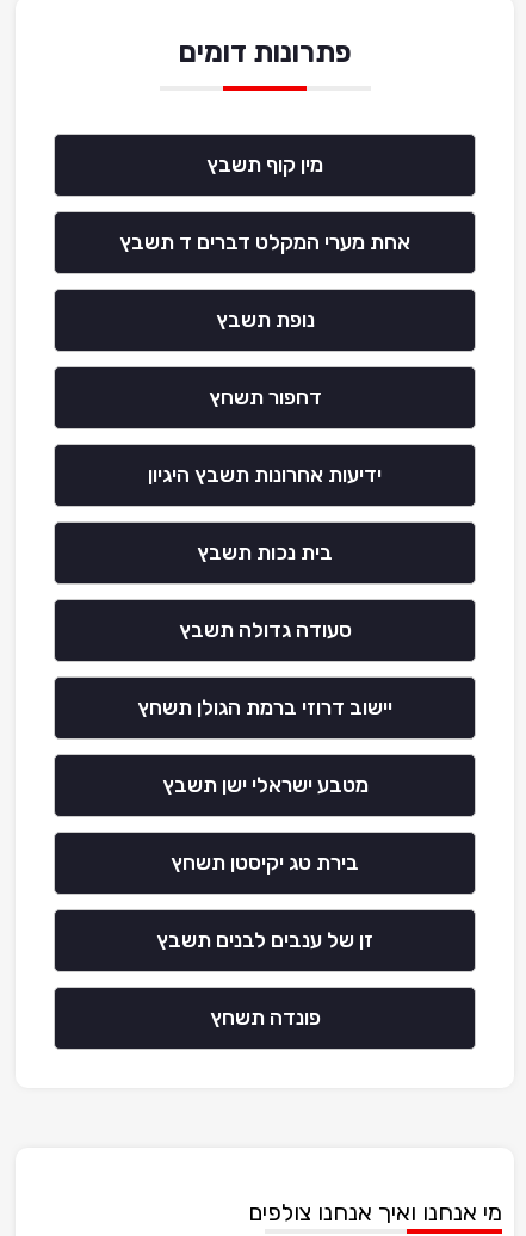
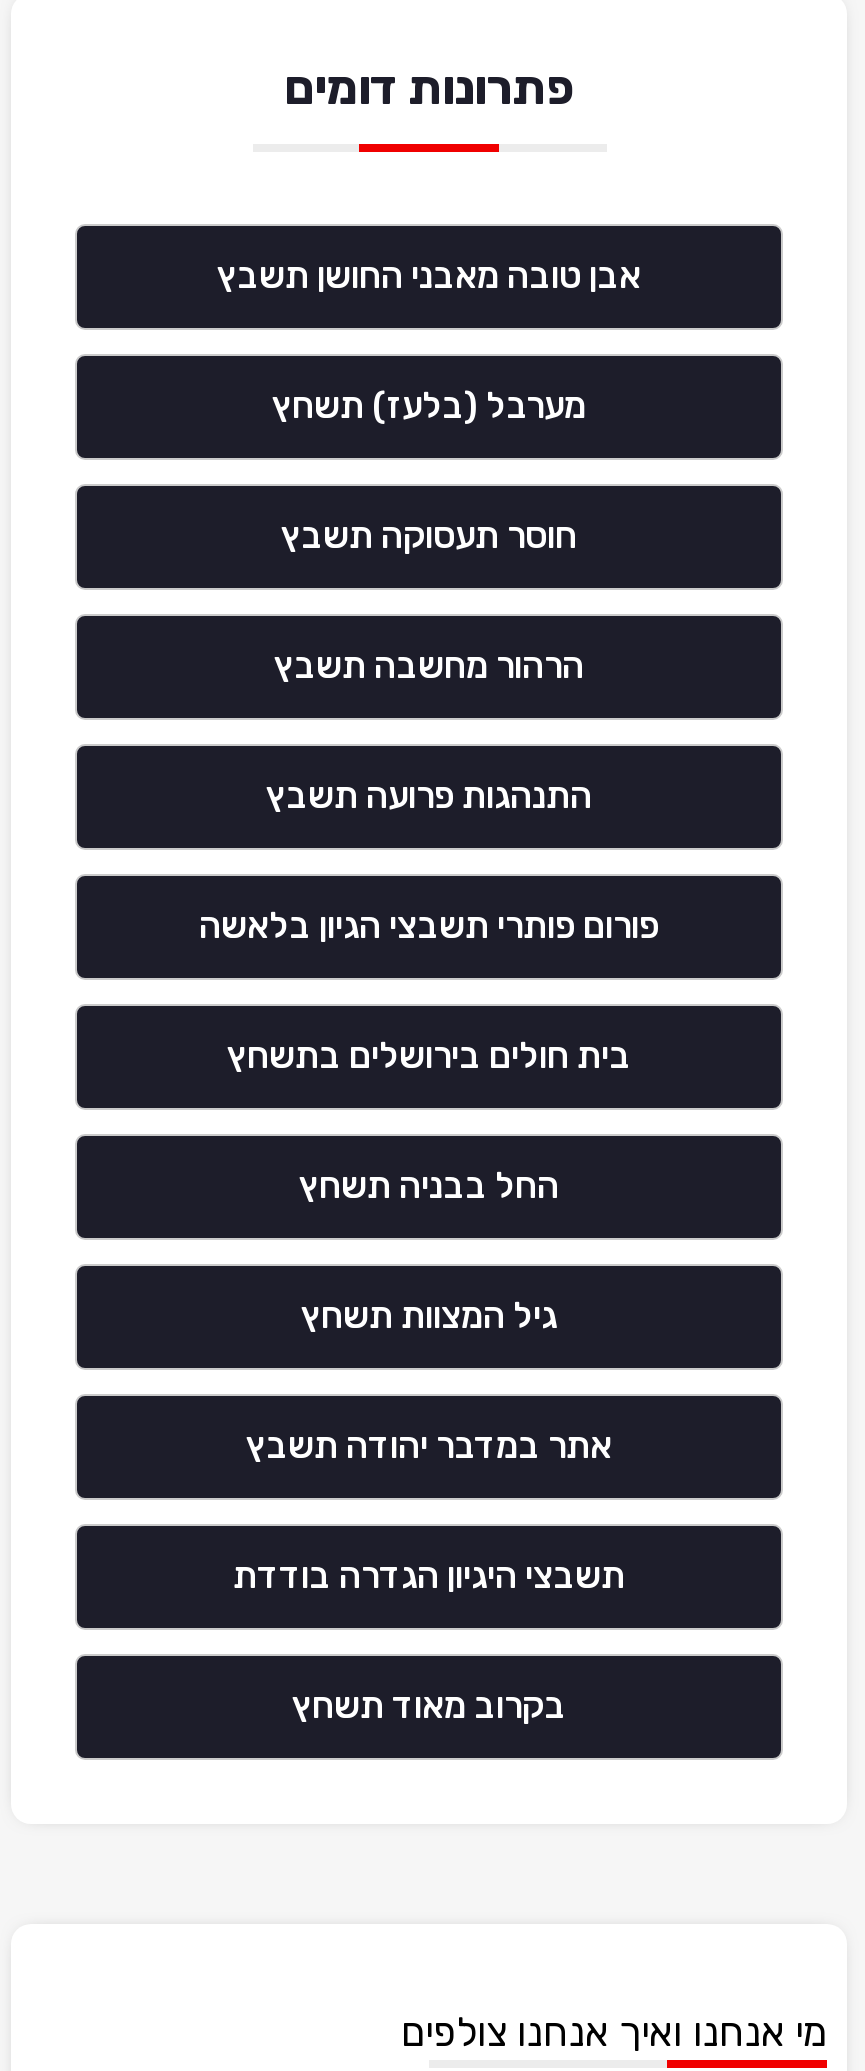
[206,152,323,178] מין קוף תשבץ -> [217,254,641,298] אבן טובה מאבני החושן תשבץ
[119,229,410,255] אחת מערי המקלט דברים ד תשבץ -> [272,384,586,428] מערבל (בלעז) תשחץ
[215,307,314,333] נופת תשבץ -> [281,514,577,558] חוסר תעסוקה תשבץ
[208,384,321,411] דחפור תשחץ -> [274,644,584,688] הרהור מחשבה תשבץ
[148,462,382,488] ידיעות אחרונות תשבץ היגיון -> [266,774,592,818] התנהגות פרועה תשבץ
[197,539,333,566] בית נכות תשבץ -> [199,904,659,948] פורום פותרי תשבצי הגיון בלאשה
[178,617,351,643] סעודה גדולה תשבץ -> [227,1034,631,1078] בית חולים בירושלים בתשחץ
[137,694,392,721] יישוב דרוזי ברמת הגולן תשחץ -> [299,1164,559,1208] החל בבניה תשחץ
[162,772,368,798] מטבע ישראלי ישן תשבץ -> [301,1294,557,1338] גיל המצוות תשחץ
[171,850,359,876] בירת טג יקיסטן תשחץ -> [246,1424,612,1468] אתר במדבר יהודה תשבץ
[156,927,373,953] זן של ענבים לבנים תשבץ -> [233,1554,625,1598] תשבצי היגיון הגדרה בודדת
[209,1005,320,1031] פונדה תשחץ -> [292,1684,566,1728] בקרוב מאוד תשחץ

